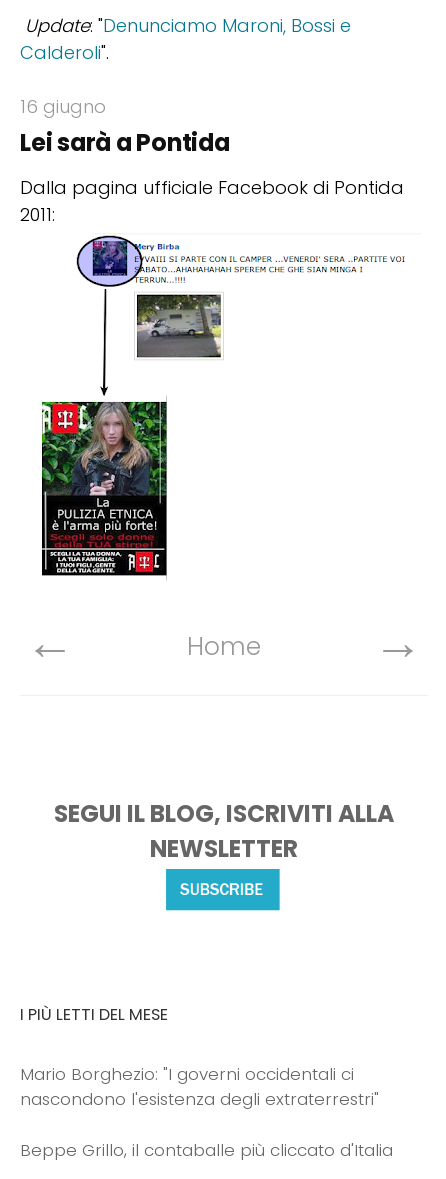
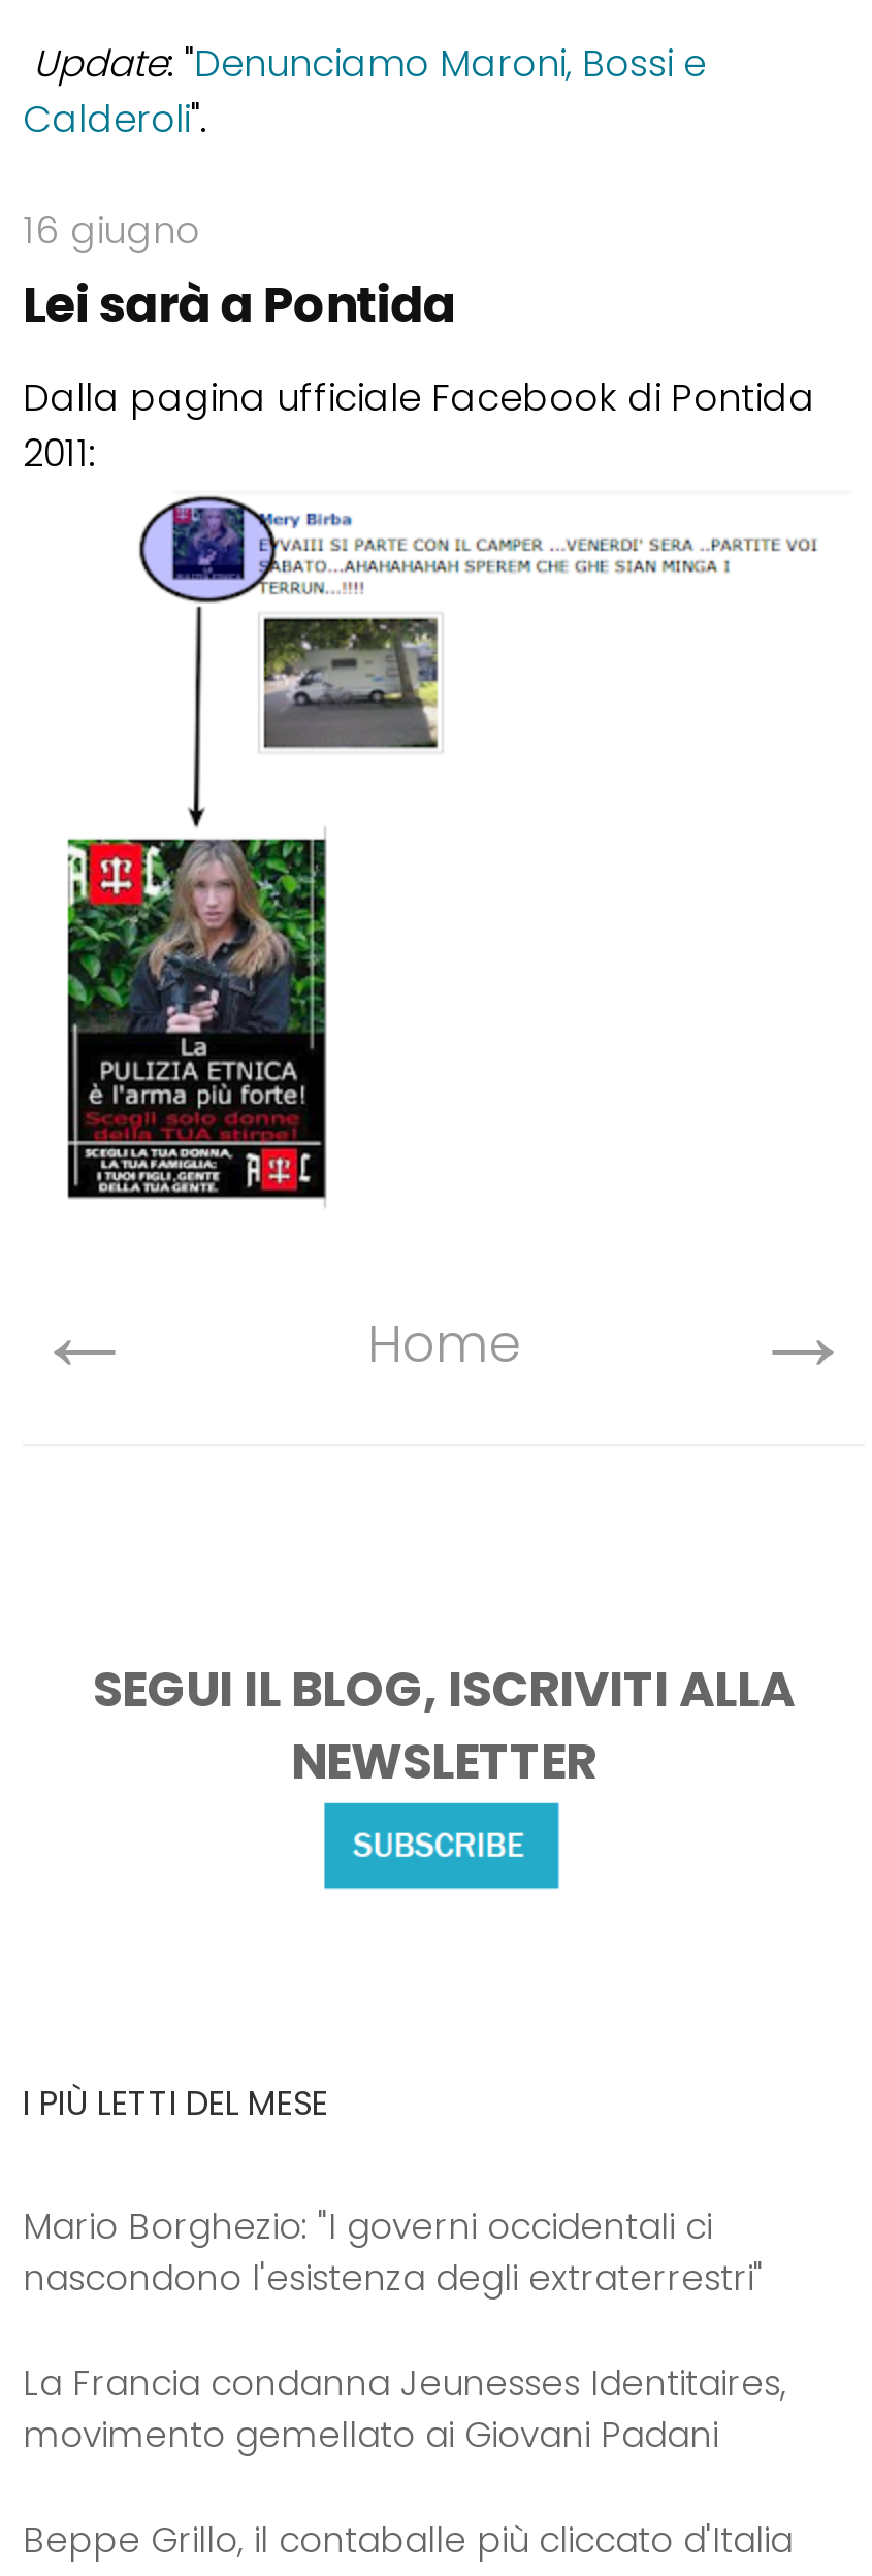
none -> [23,2357,786,2459] La Francia condanna Jeunesses Identitaires, | movimento gemellato ai Giovani Padani

